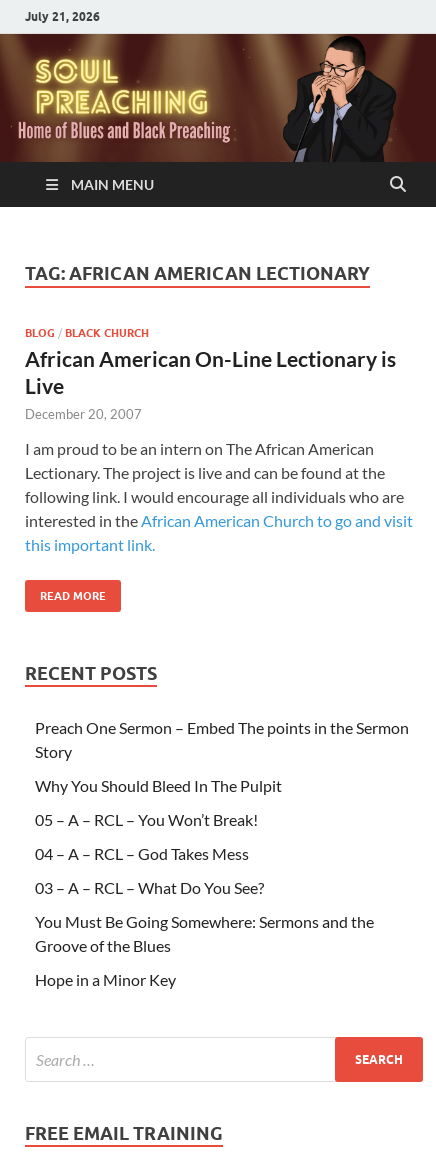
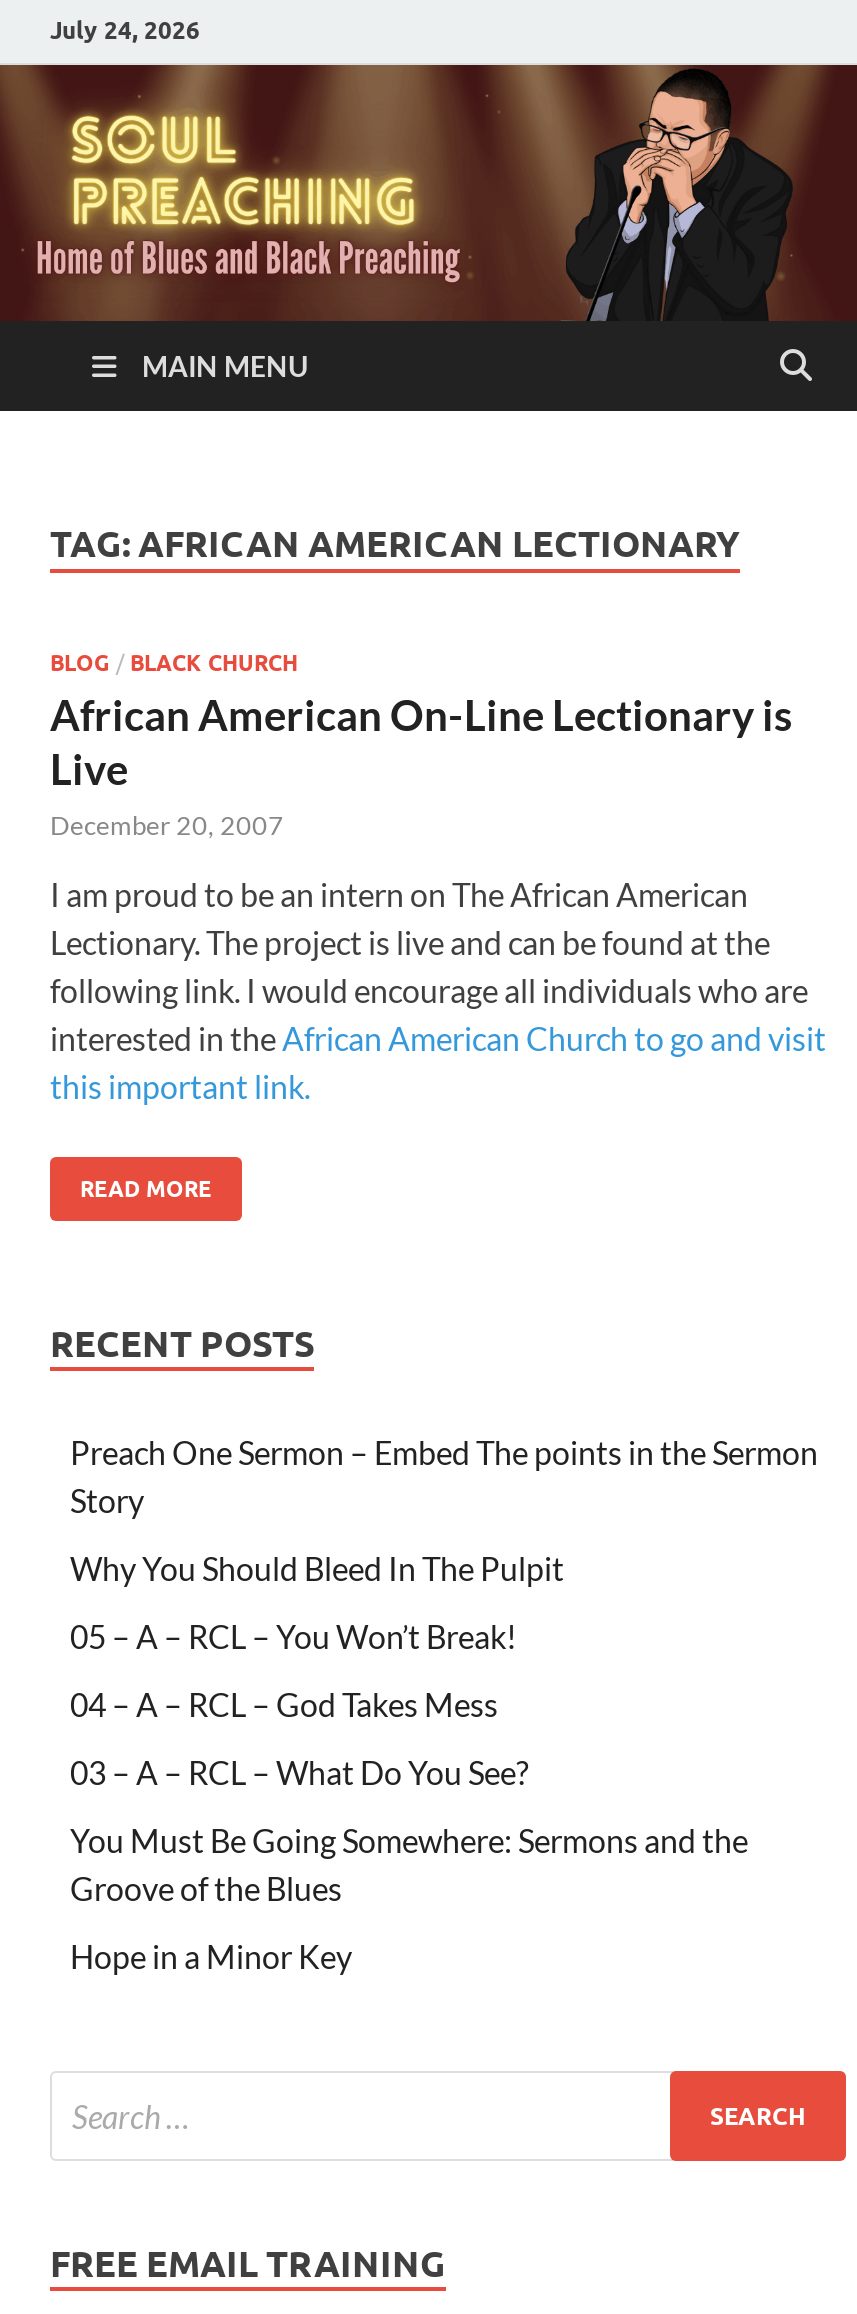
[25,8,100,23] July 21, 2026 -> [50,14,200,44] July 24, 2026

